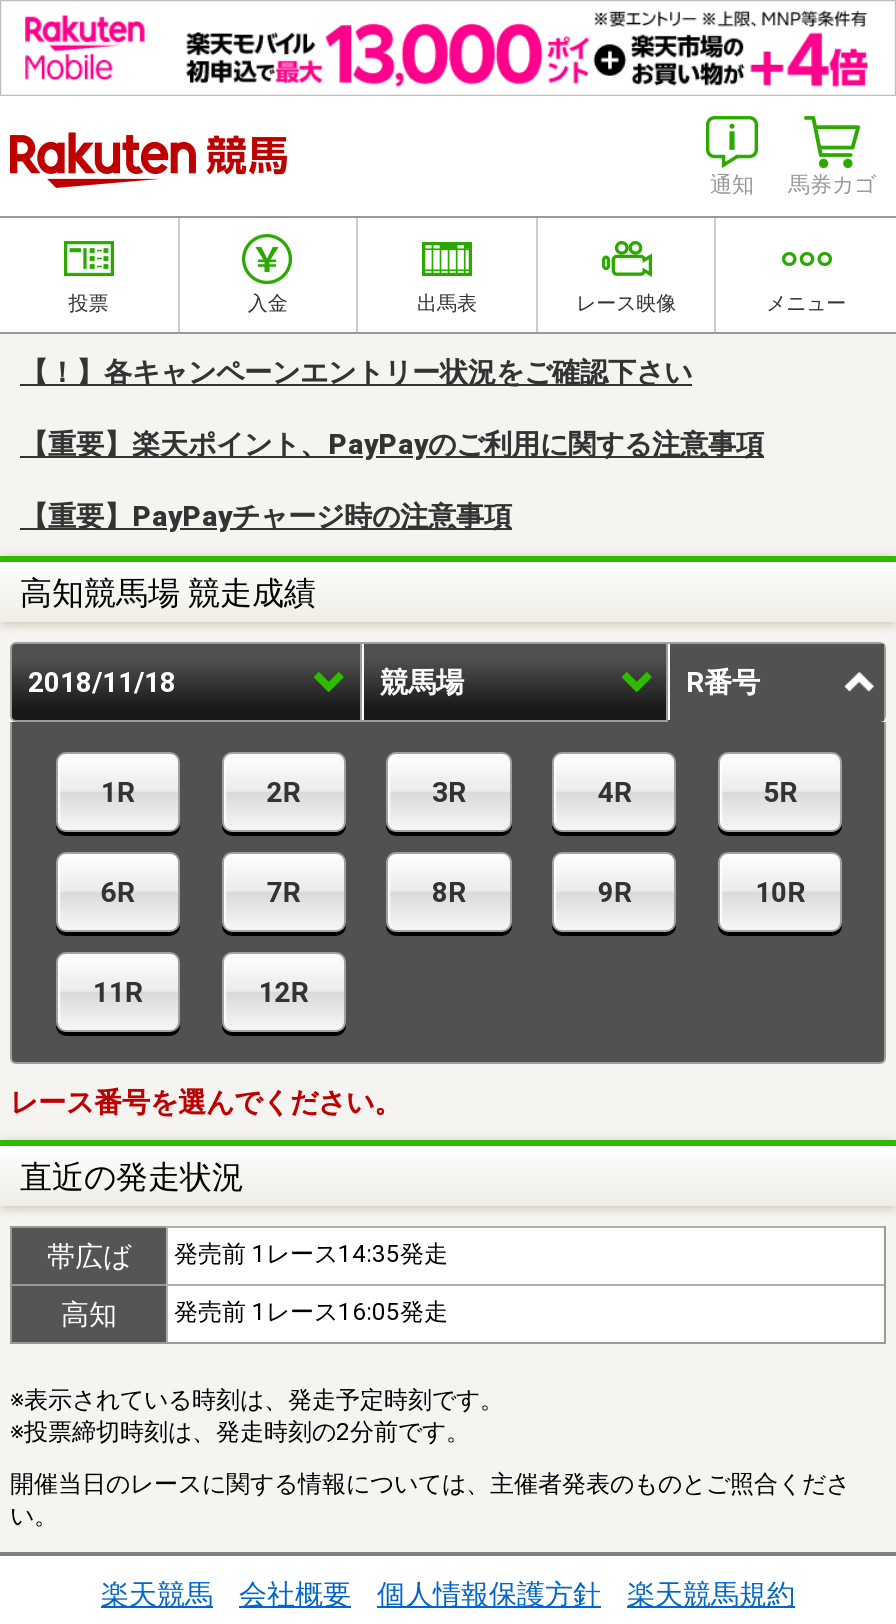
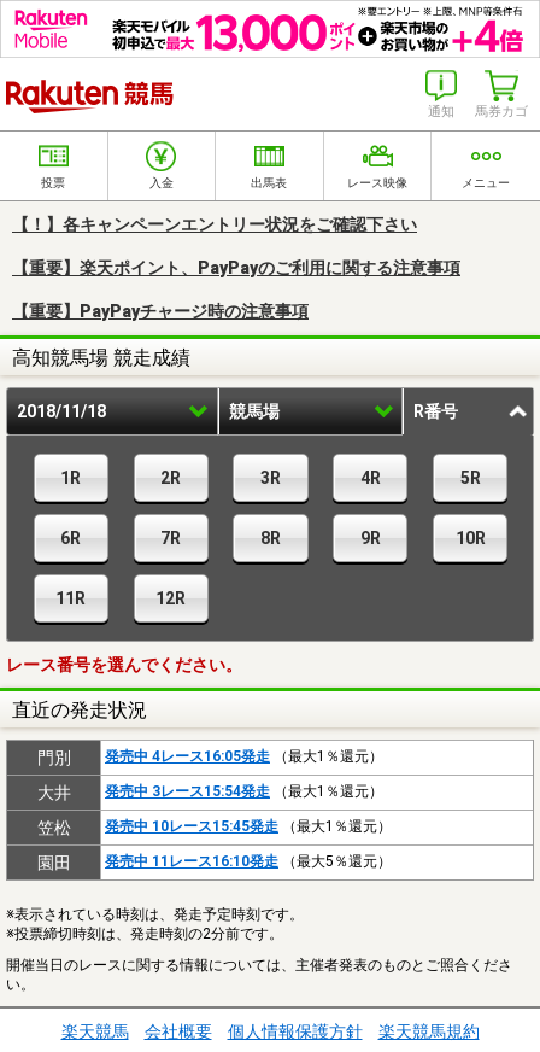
[47,1240,448,1330] 帯広ば | 発売前 1レース14:35発走 | 高知 | 発売前 1レース16:05発走 -> [37,748,392,872] 門別 | 発売中 4レース16:05発走（最大1％還元） | 大井 | 発売中 3レース15:54発走（最大1％還元） | 笠松 | 発売中 10レース15:45発走（最大1％還元） | 園田 | 発売中 11レース16:10発走（最大5％還元）

